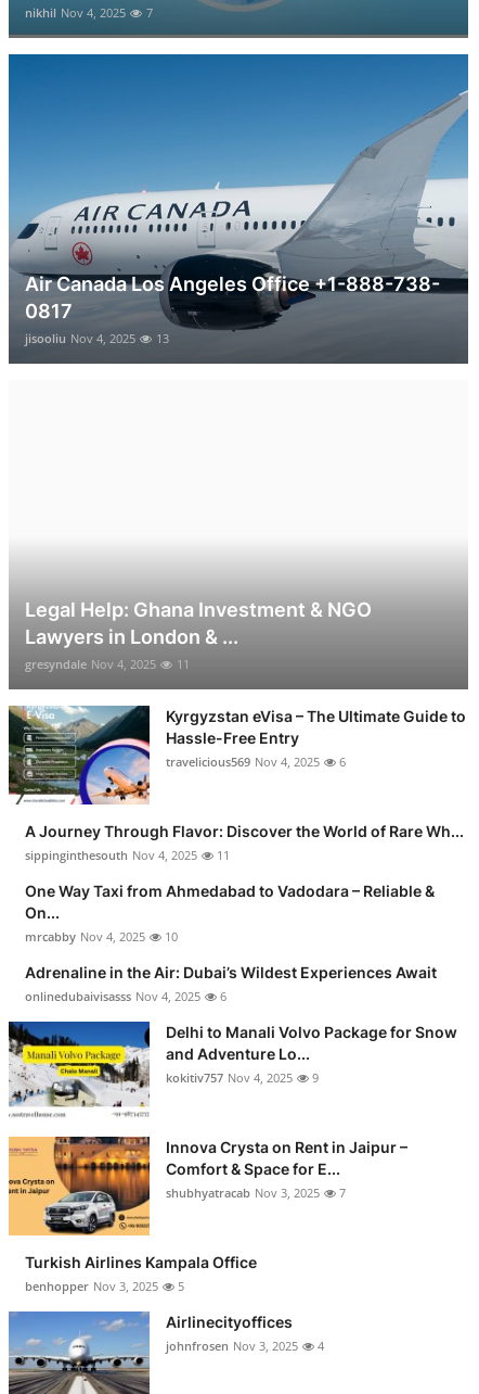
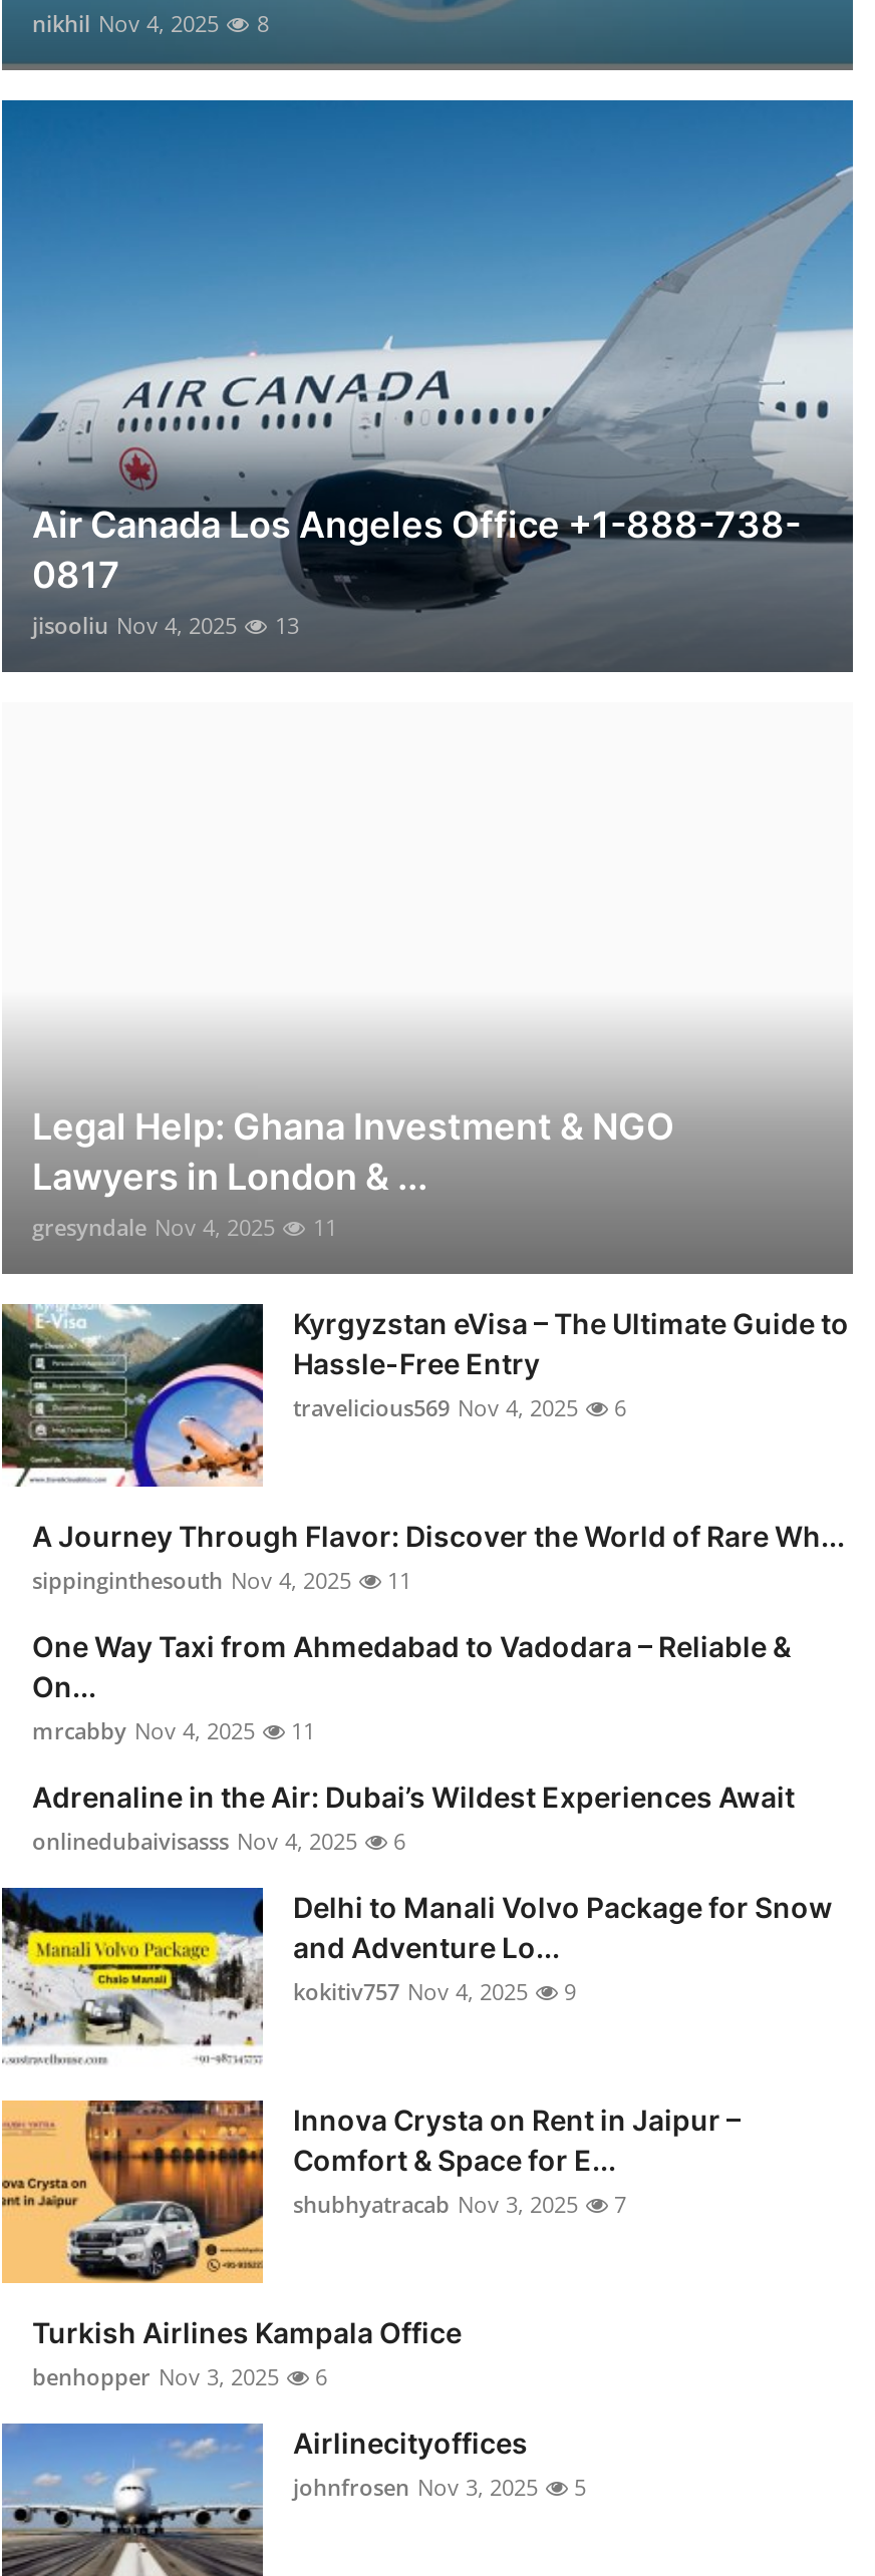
[25,5,153,21] nikhil Nov 4, 2025 7 -> [32,9,269,39] nikhil Nov 4, 2025 8
[25,929,178,945] mrcabby Nov 4, 2025 10 -> [32,1716,315,1746] mrcabby Nov 4, 2025 11
[25,1278,184,1295] benhopper Nov 3, 2025 5 -> [32,2362,327,2392] benhopper Nov 3, 2025 6
[166,1338,324,1354] johnfrosen Nov 3, 2025 4 -> [293,2472,586,2503] johnfrosen Nov 3, 2025 5

